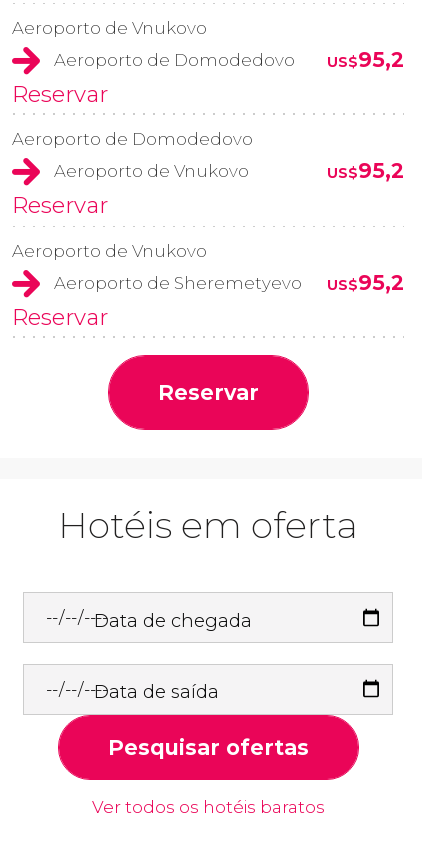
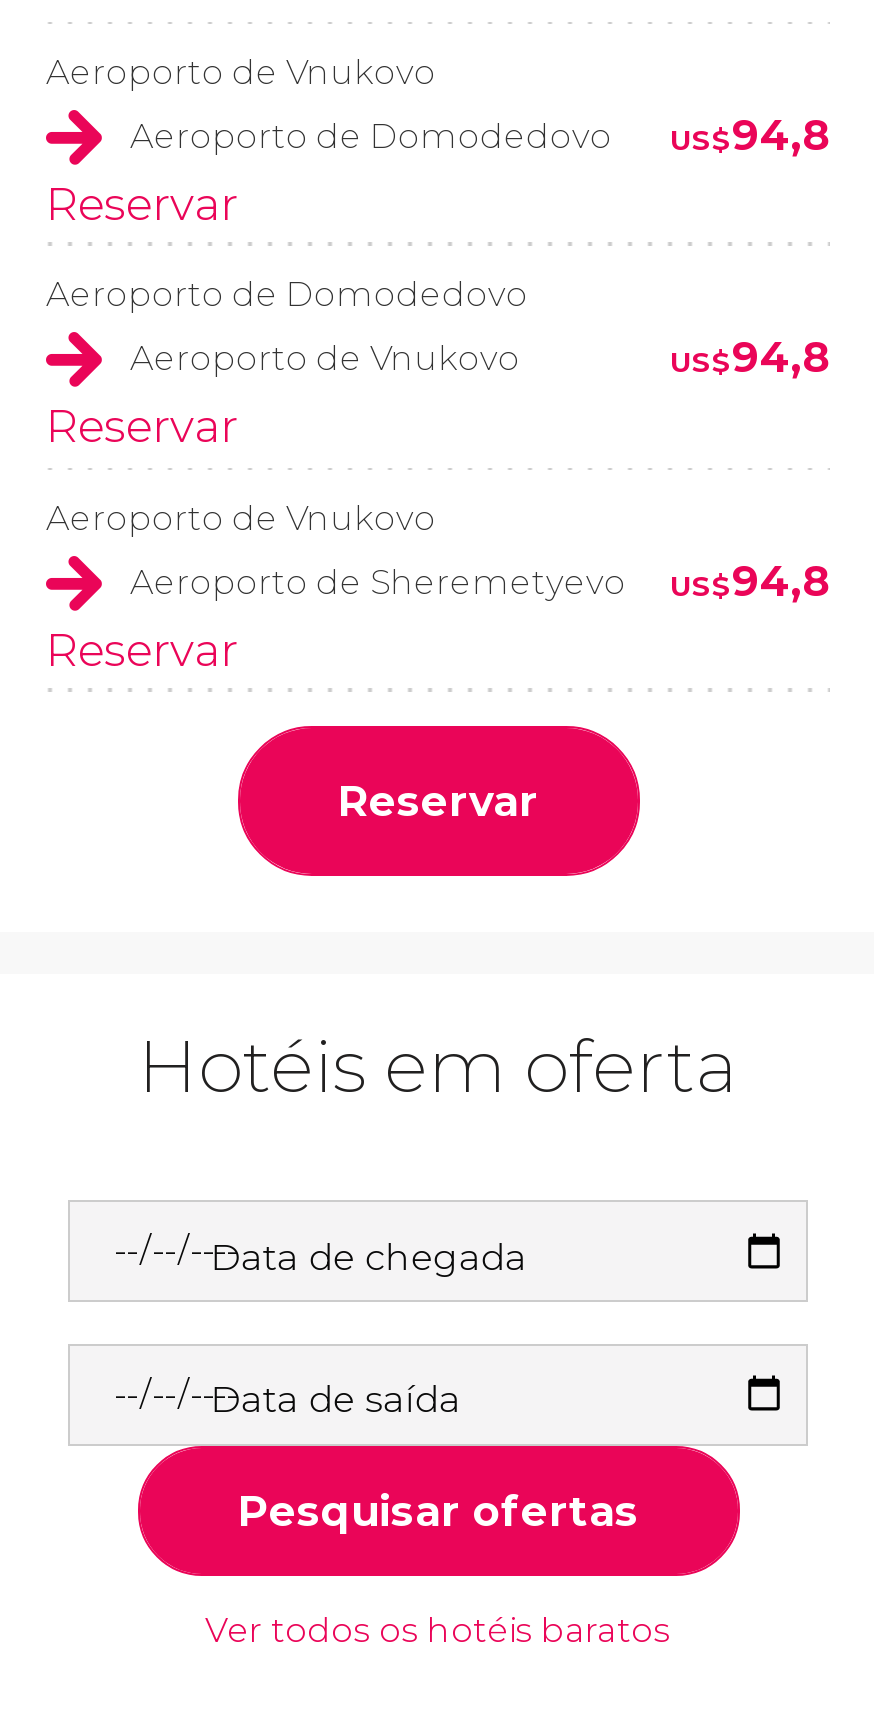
[54,47,404,72] Aeroporto de Domodedovo US$95,2 -> [130,110,830,160] Aeroporto de Domodedovo US$94,8
[327,158,404,183] US$95,2 -> [670,333,830,383] US$94,8
[54,270,404,295] Aeroporto de Sheremetyevo US$95,2 -> [130,556,830,606] Aeroporto de Sheremetyevo US$94,8

